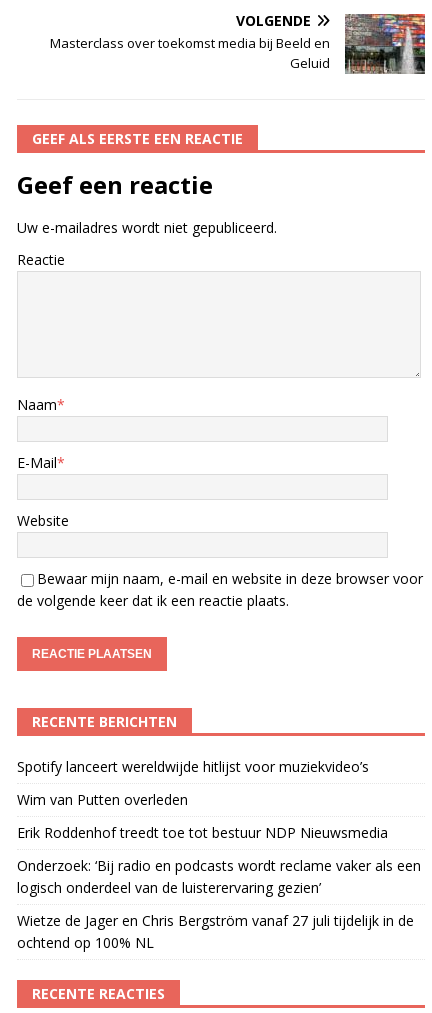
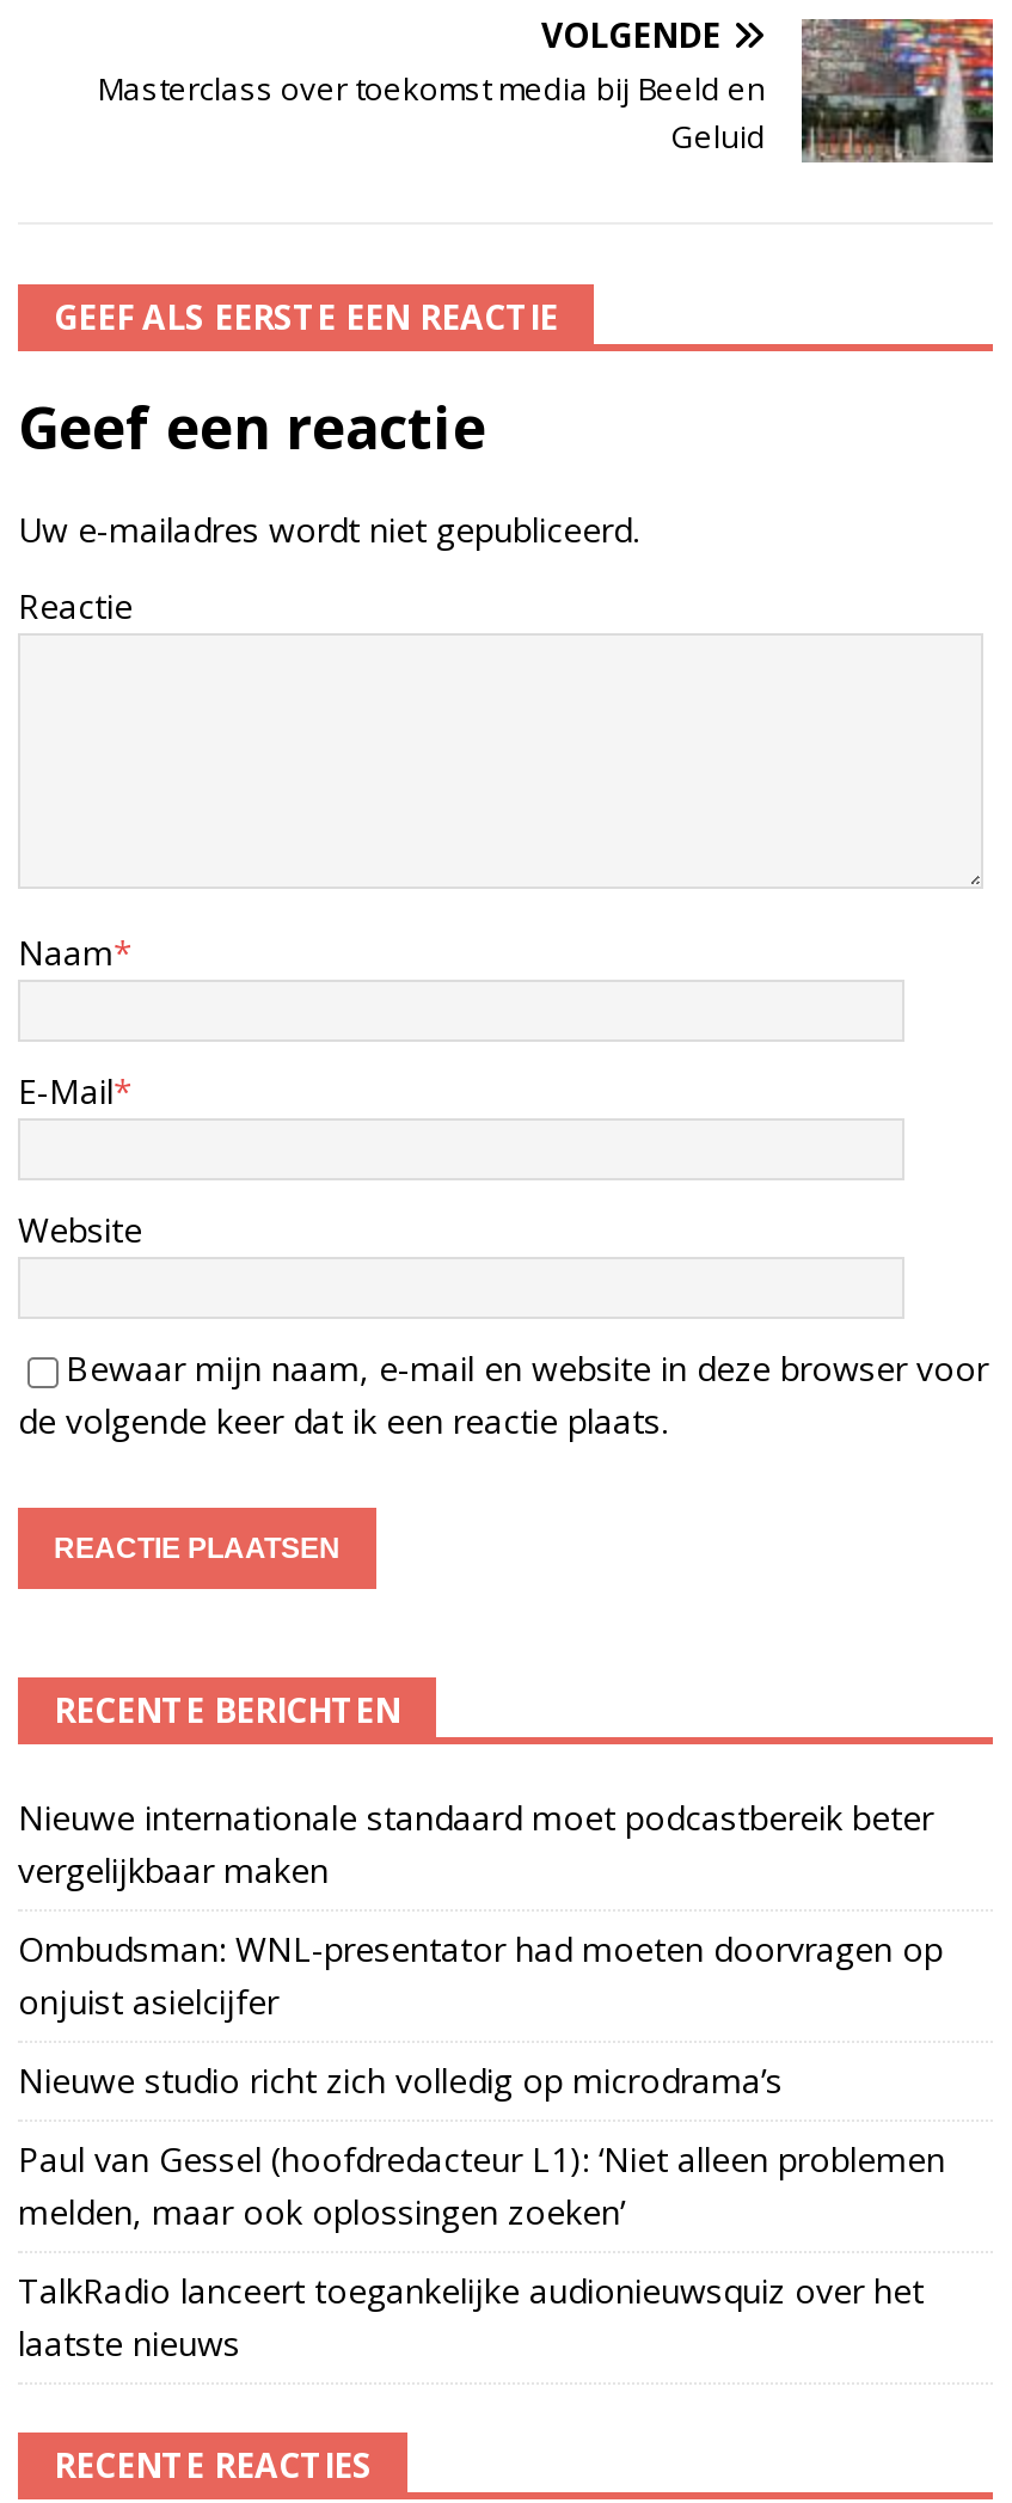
[17,757,369,776] Spotify lanceert wereldwijde hitlijst voor muziekvideo’s -> [18,1795,933,1892] Nieuwe internationale standaard moet podcastbereik beter | vergelijkbaar maken
[17,790,188,809] Wim van Putten overleden -> [18,1926,943,2024] Ombudsman: WNL-presentator had moeten doorvragen op | onjuist asielcijfer
[17,823,388,842] Erik Roddenhof treedt toe tot bestuur NDP Nieuwsmedia -> [18,2057,783,2103] Nieuwe studio richt zich volledig op microdrama’s
[17,856,421,897] Onderzoek: ‘Bij radio en podcasts wordt reclame vaker als een | logisch onderdeel van de luisterervaring gezien’ -> [18,2136,945,2234] Paul van Gessel (hoofdredacteur L1): ‘Niet alleen problemen | melden, maar ook oplossingen zoeken’
[17,911,414,952] Wietze de Jager en Chris Bergström vanaf 27 juli tijdelijk in de | ochtend op 100% NL -> [18,2268,924,2366] TalkRadio lanceert toegankelijke audionieuwsquiz over het | laatste nieuws

